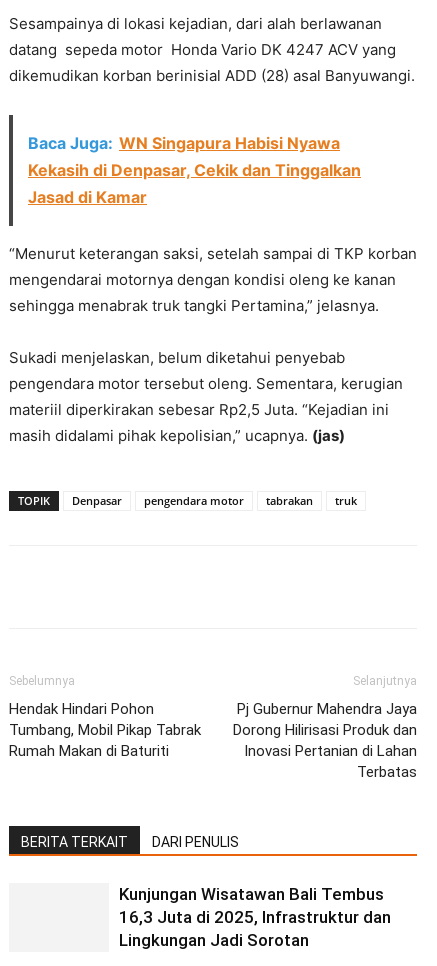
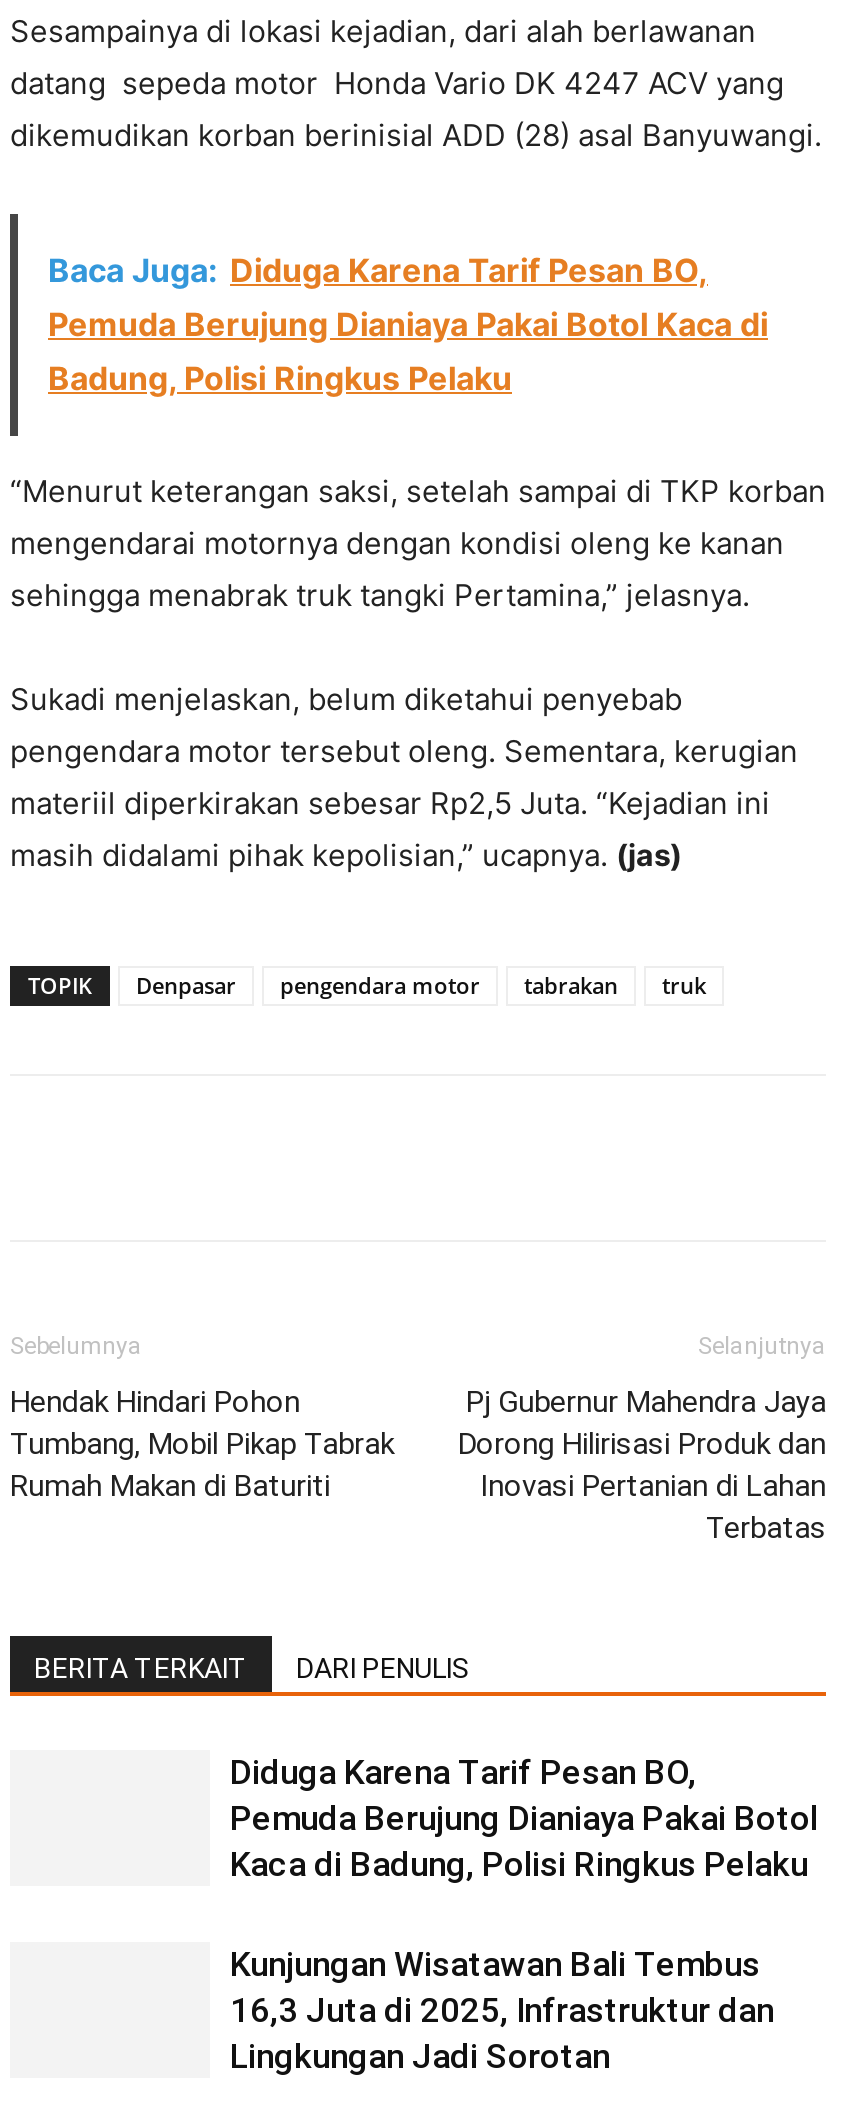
[28,132,361,206] Baca Juga: WN Singapura Habisi Nyawa | Kekasih di Denpasar, Cekik dan Tinggalkan | Jasad di Kamar -> [48,249,768,397] Baca Juga: Diduga Karena Tarif Pesan BO, | Pemuda Berujung Dianiaya Pakai Botol Kaca di | Badung, Polisi Ringkus Pelaku
none -> [230,1751,818,1883] Diduga Karena Tarif Pesan BO, | Pemuda Berujung Dianiaya Pakai Botol | Kaca di Badung, Polisi Ringkus Pelaku

